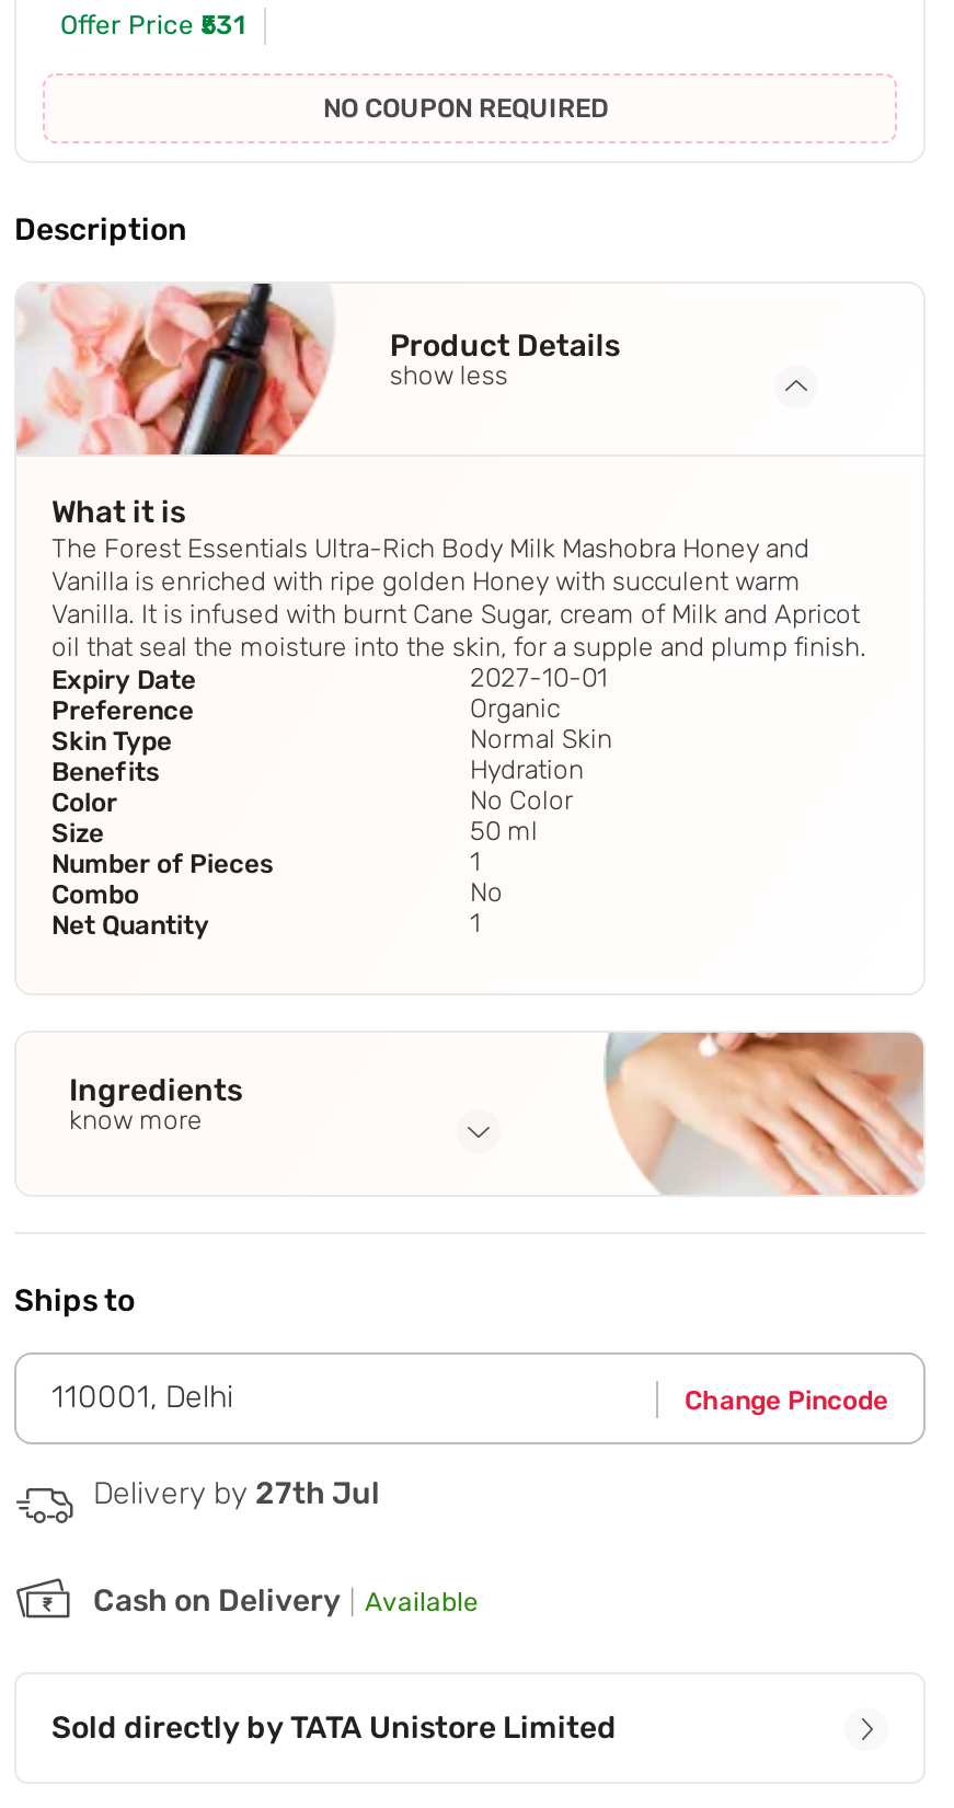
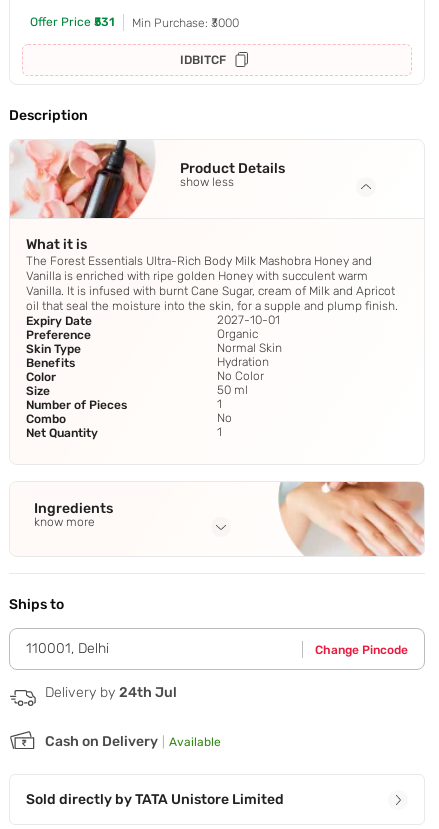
[323,94,608,124] NO COUPON REQUIRED -> [132,16,239,67] Min Purchase: ₹3000 | IDBITCF
[93,1475,380,1512] Delivery by 27th Jul -> [45,684,177,701] Delivery by 24th Jul

